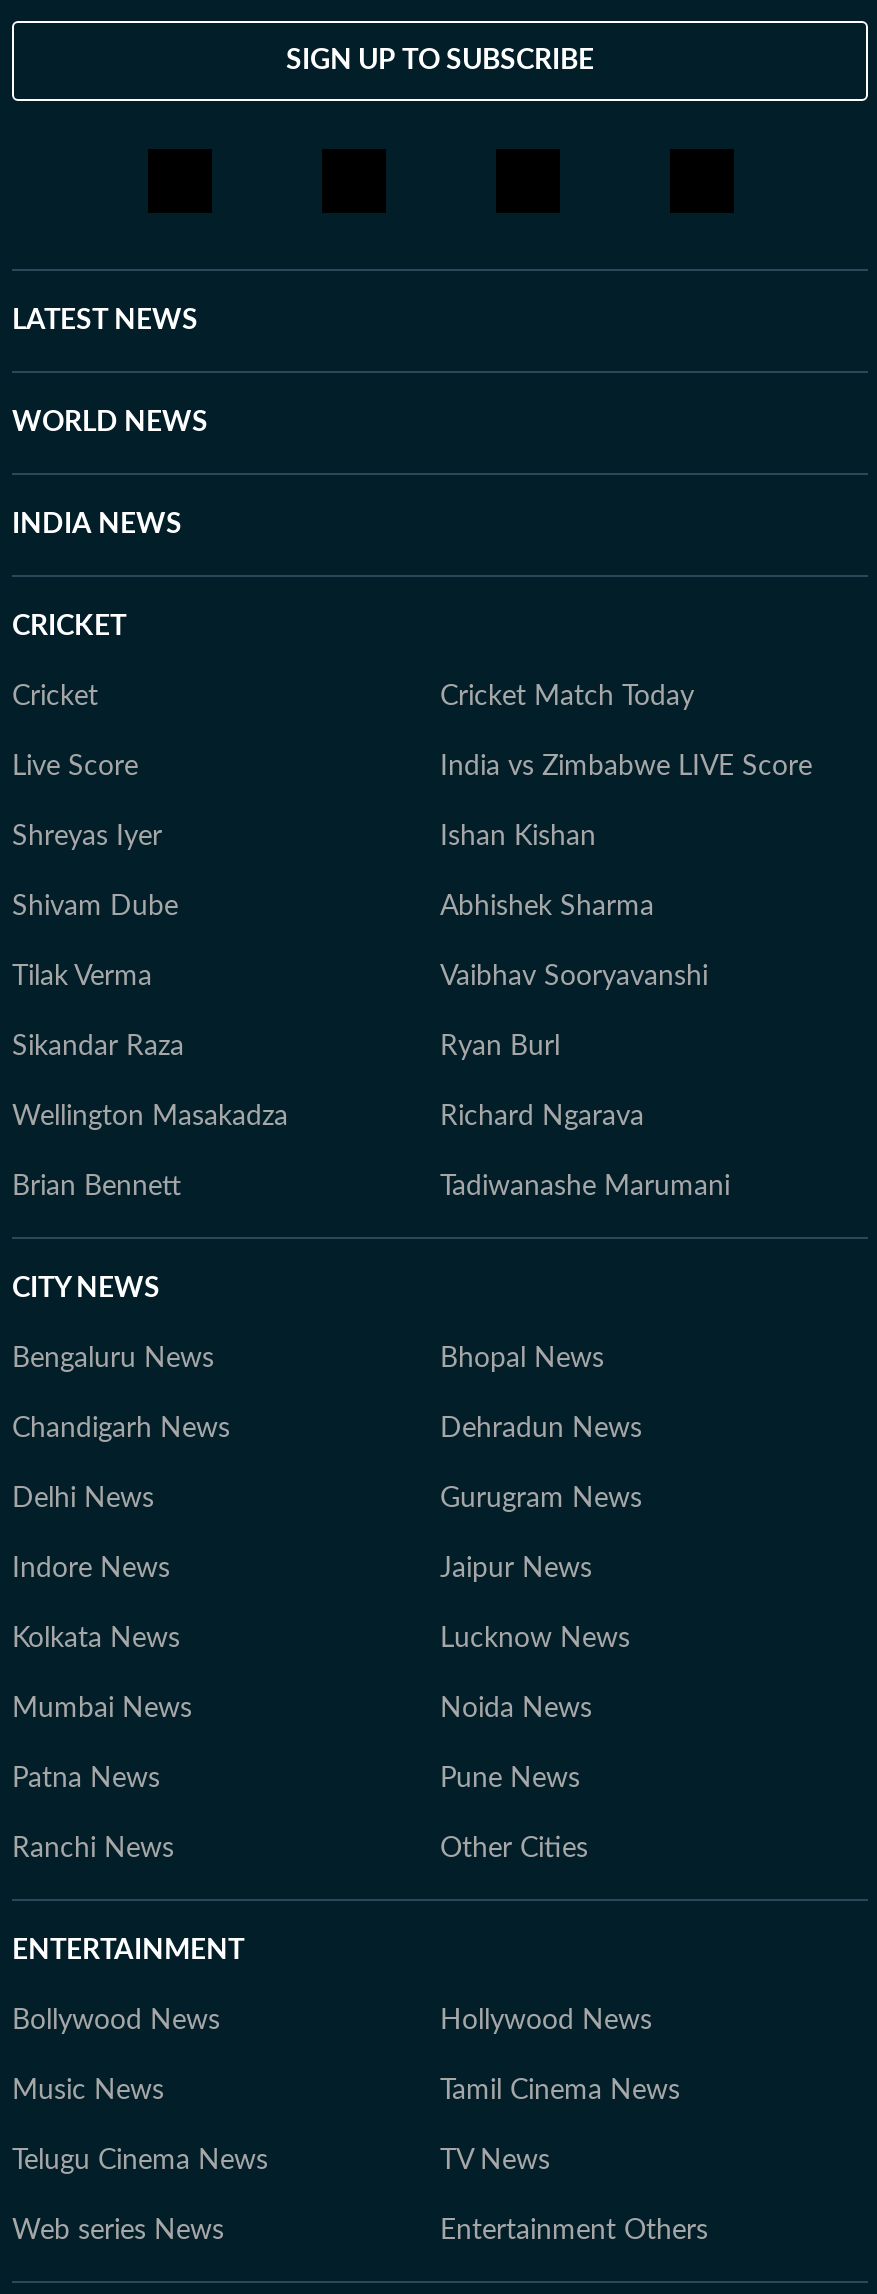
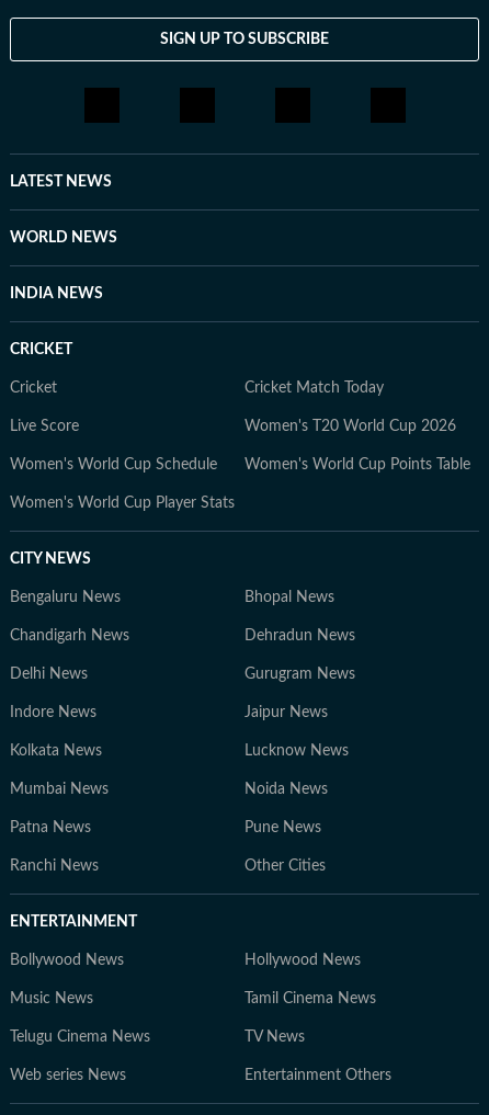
[12,753,812,1201] India vs Zimbabwe LIVE Score | Shreyas Iyer | Ishan Kishan | Shivam Dube | Abhishek Sharma | Tilak Verma | Vaibhav Sooryavanshi | Sikandar Raza | Ryan Burl | Wellington Masakadza | Richard Ngarava | Brian Bennett | Tadiwanashe Marumani -> [10,419,470,511] Women's T20 World Cup 2026 | Women's World Cup Schedule | Women's World Cup Points Table | Women's World Cup Player Stats

